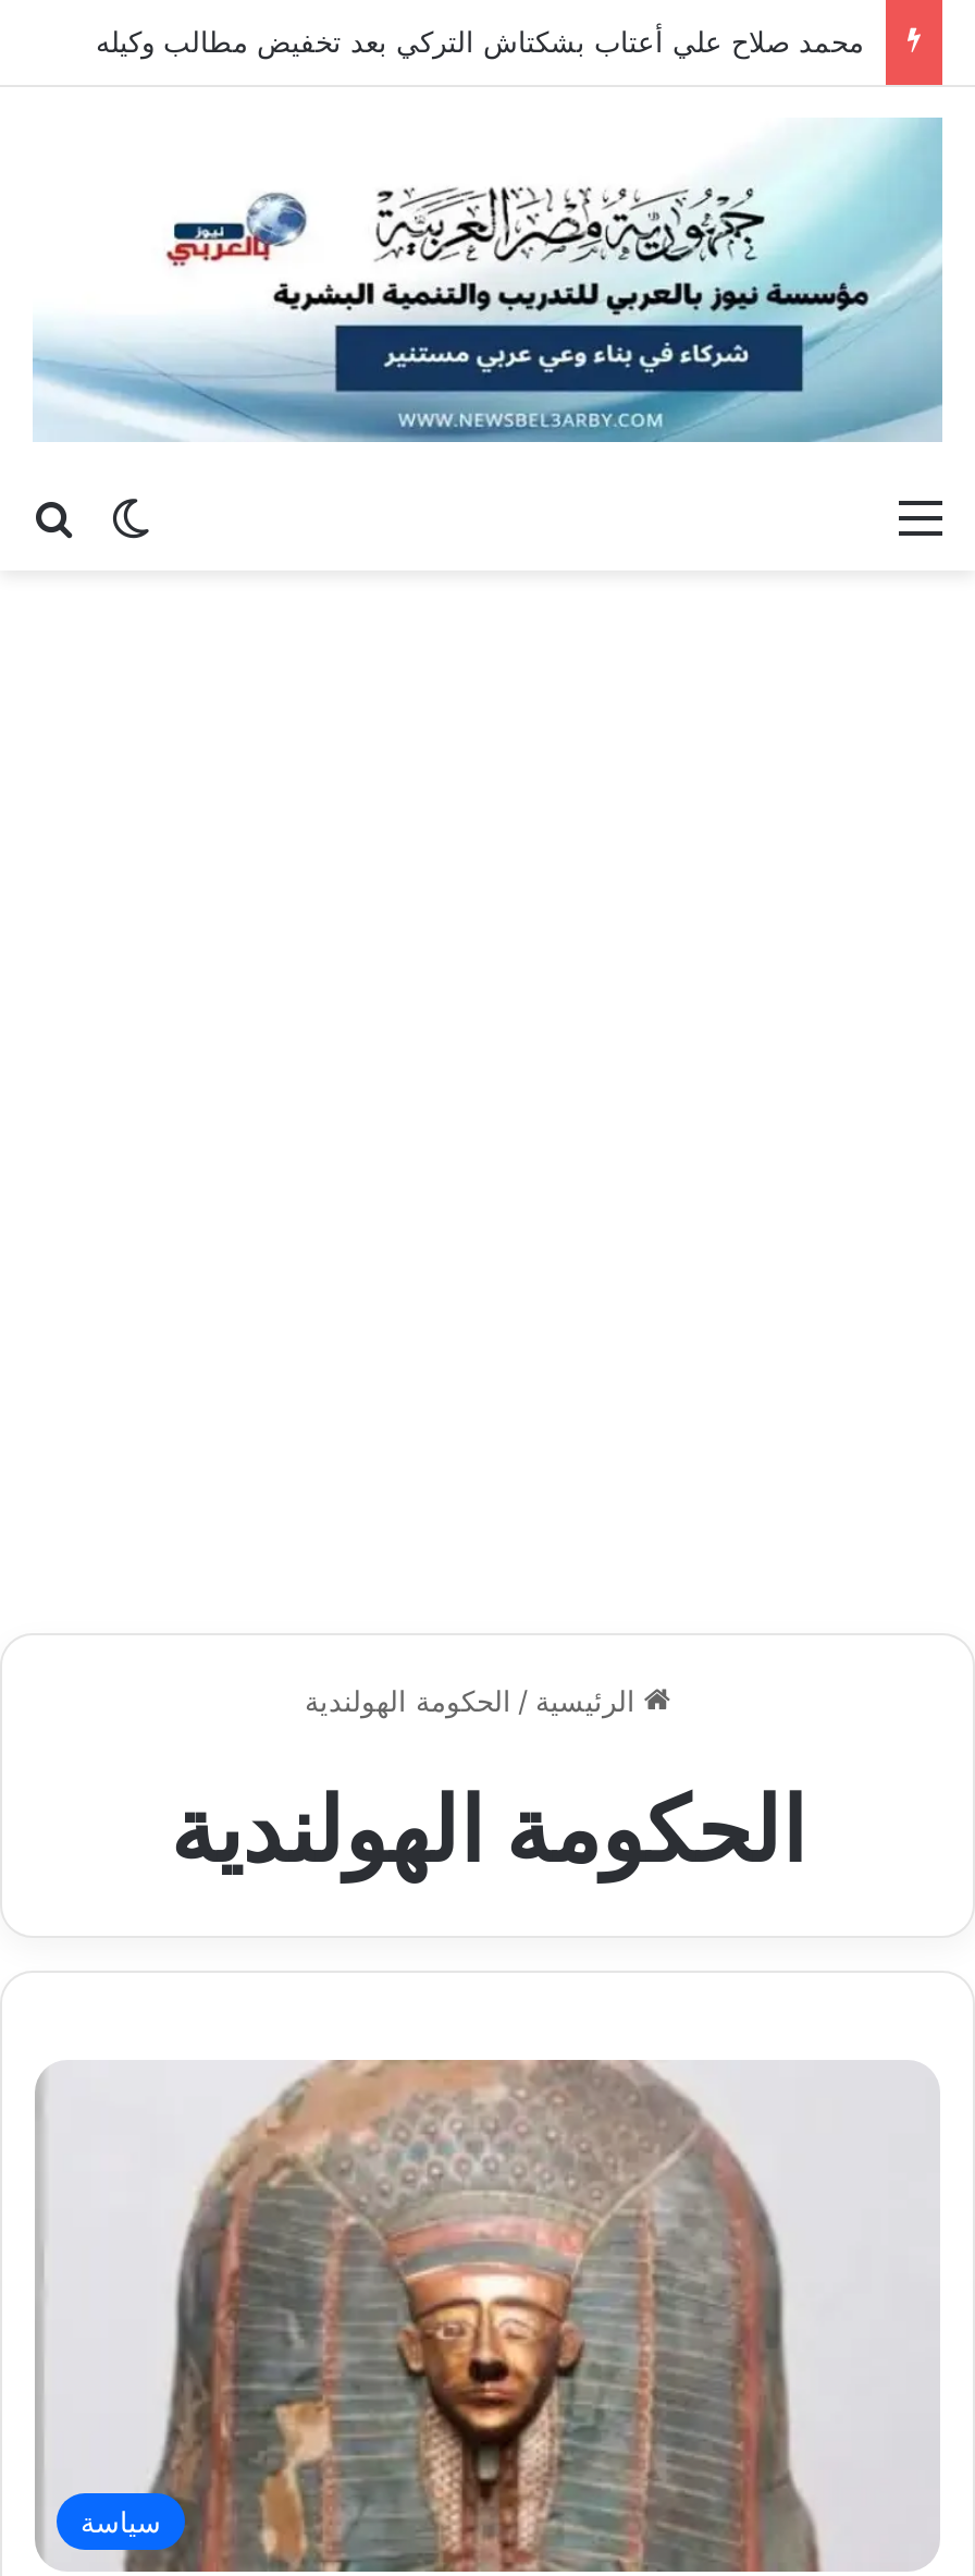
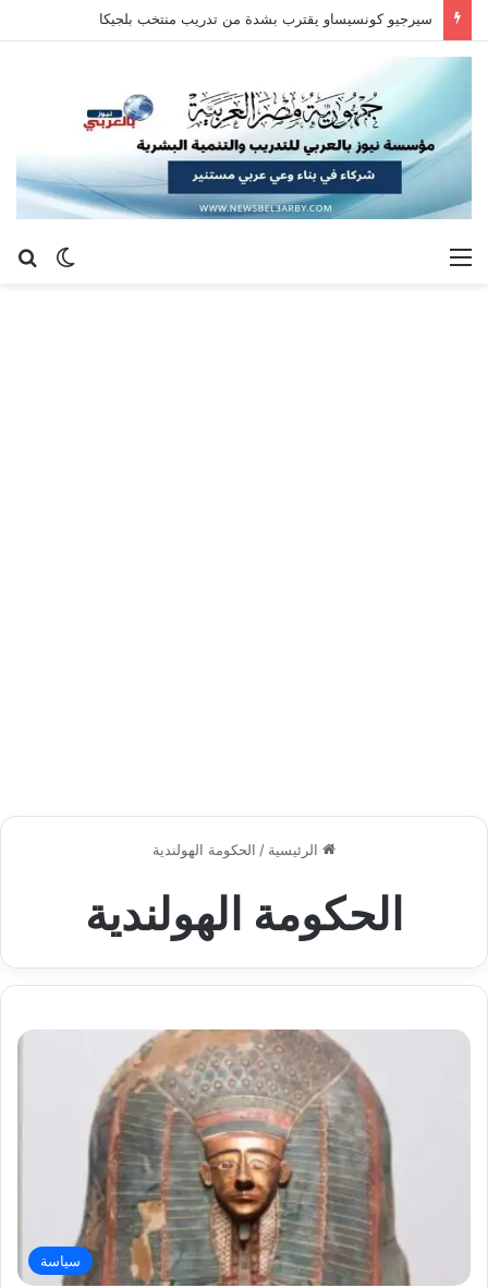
[96,24,864,59] محمد صلاح علي أعتاب بشكتاش التركي بعد تخفيض مطالب وكيله -> [95,10,432,27] سيرجيو كونسيساو يقترب بشدة من تدريب منتخب بلجيكا

